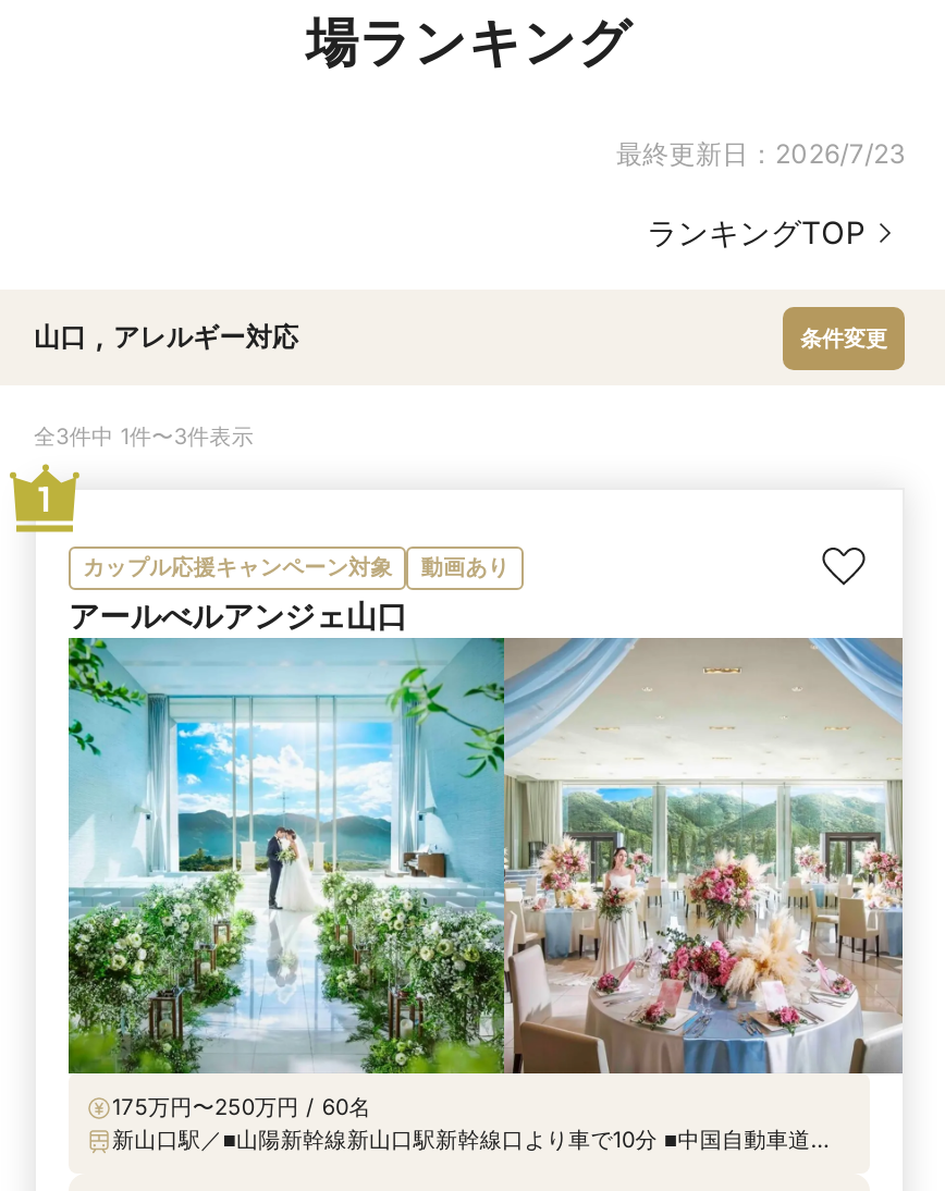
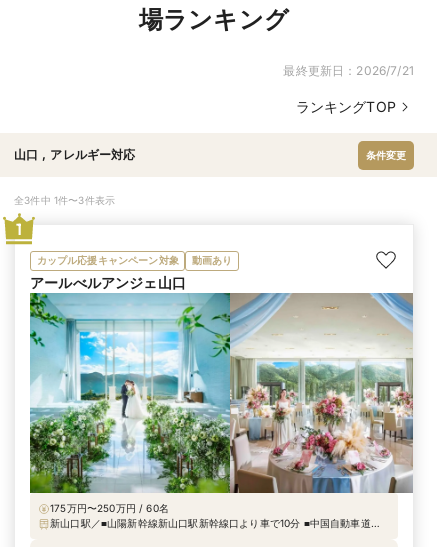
[616,138,905,170] 最終更新日：2026/7/23 -> [283,63,414,78] 最終更新日：2026/7/21

